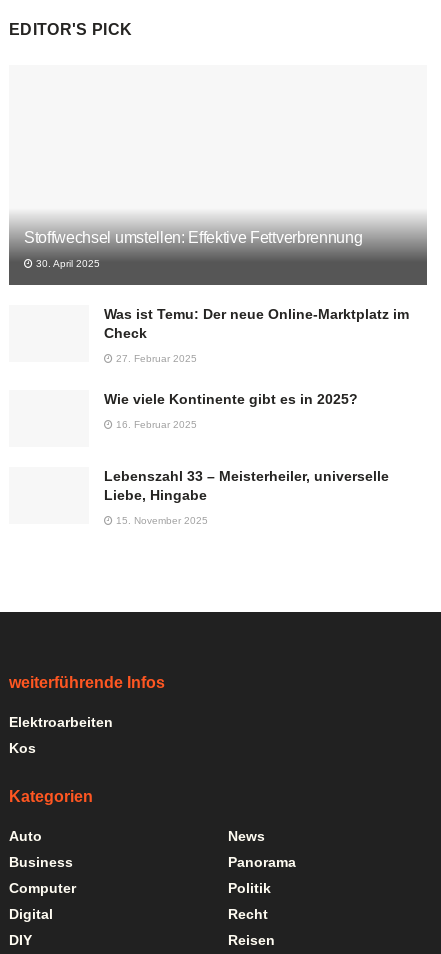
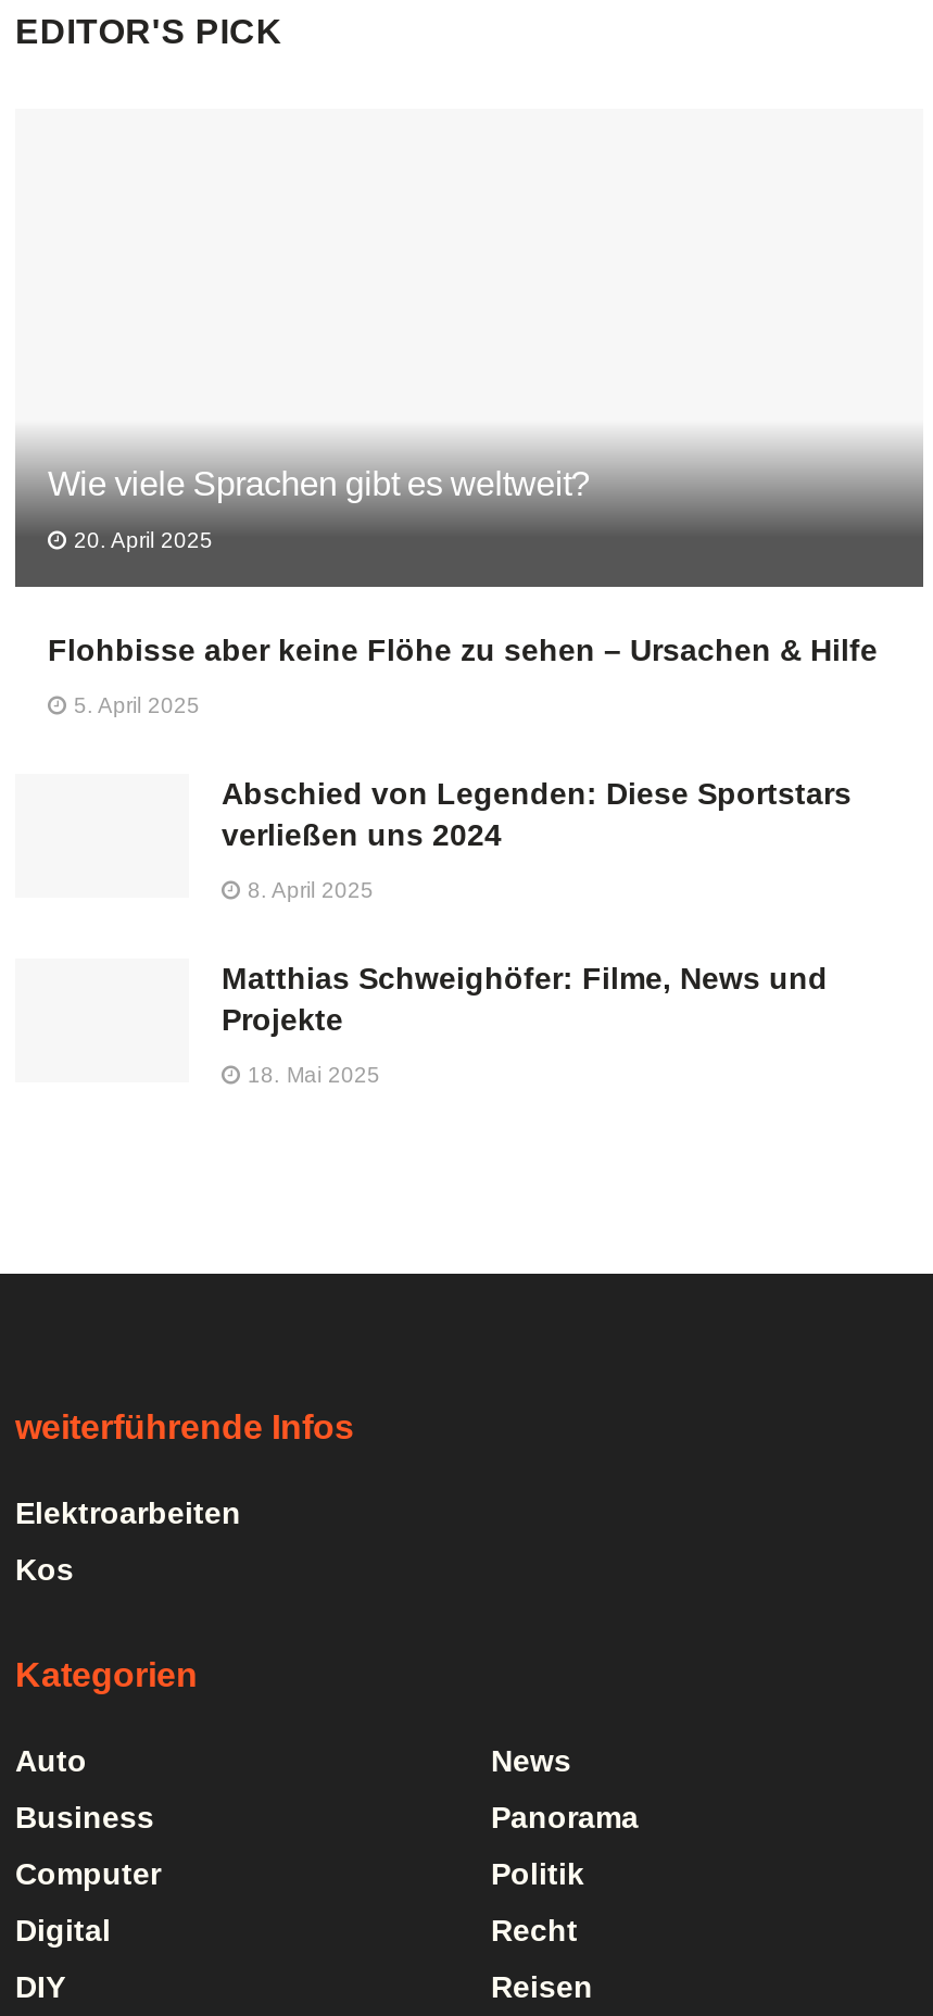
[24,228,362,245] Stoffwechsel umstellen: Effektive Fettverbrennung -> [48,464,590,501] Wie viele Sprachen gibt es weltweit?
[33,257,100,268] 30. April 2025 -> [67,527,213,551] 20. April 2025
[104,305,409,340] Was ist Temu: Der neue Online-Marktplatz im | Check -> [48,631,878,666] Flohbisse aber keine Flöhe zu sehen – Ursachen & Hilfe
[113,352,197,363] 27. Februar 2025 -> [67,692,200,716] 5. April 2025
[104,390,358,406] Wie viele Kontinente gibt es in 2025? -> [222,775,852,851] Abschied von Legenden: Diese Sportstars | verließen uns 2024
[113,418,197,429] 16. Februar 2025 -> [241,877,374,901] 8. April 2025
[104,468,389,503] Lebenszahl 33 – Meisterheiler, universelle | Liebe, Hingabe -> [222,960,828,1036] Matthias Schweighöfer: Filme, News und | Projekte
[113,515,208,526] 15. November 2025 -> [241,1062,380,1086] 18. Mai 2025

